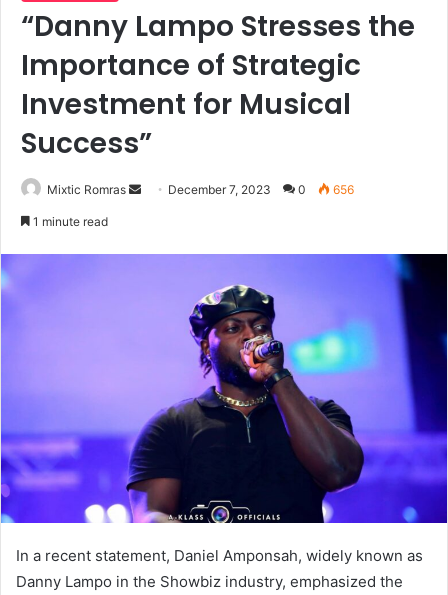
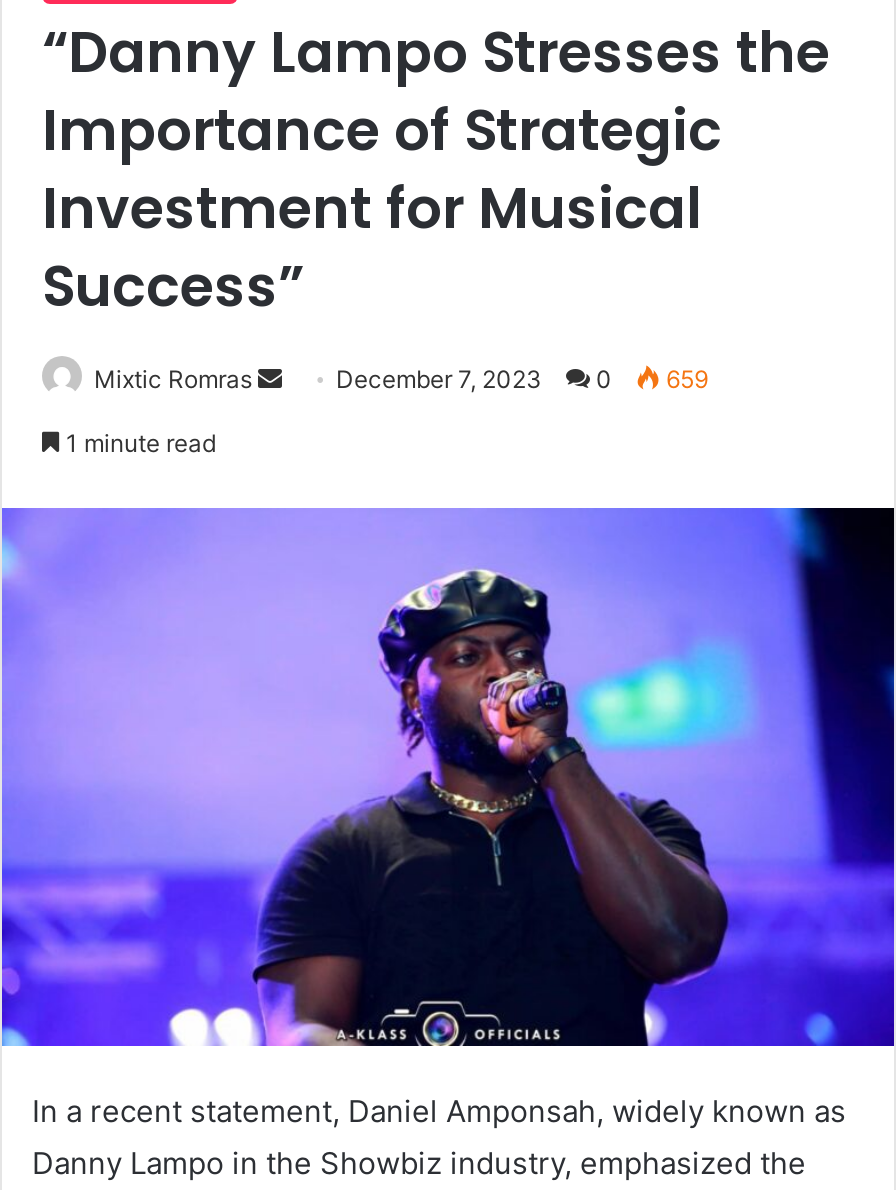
[330,182,354,197] 656 -> [660,364,708,394] 659

